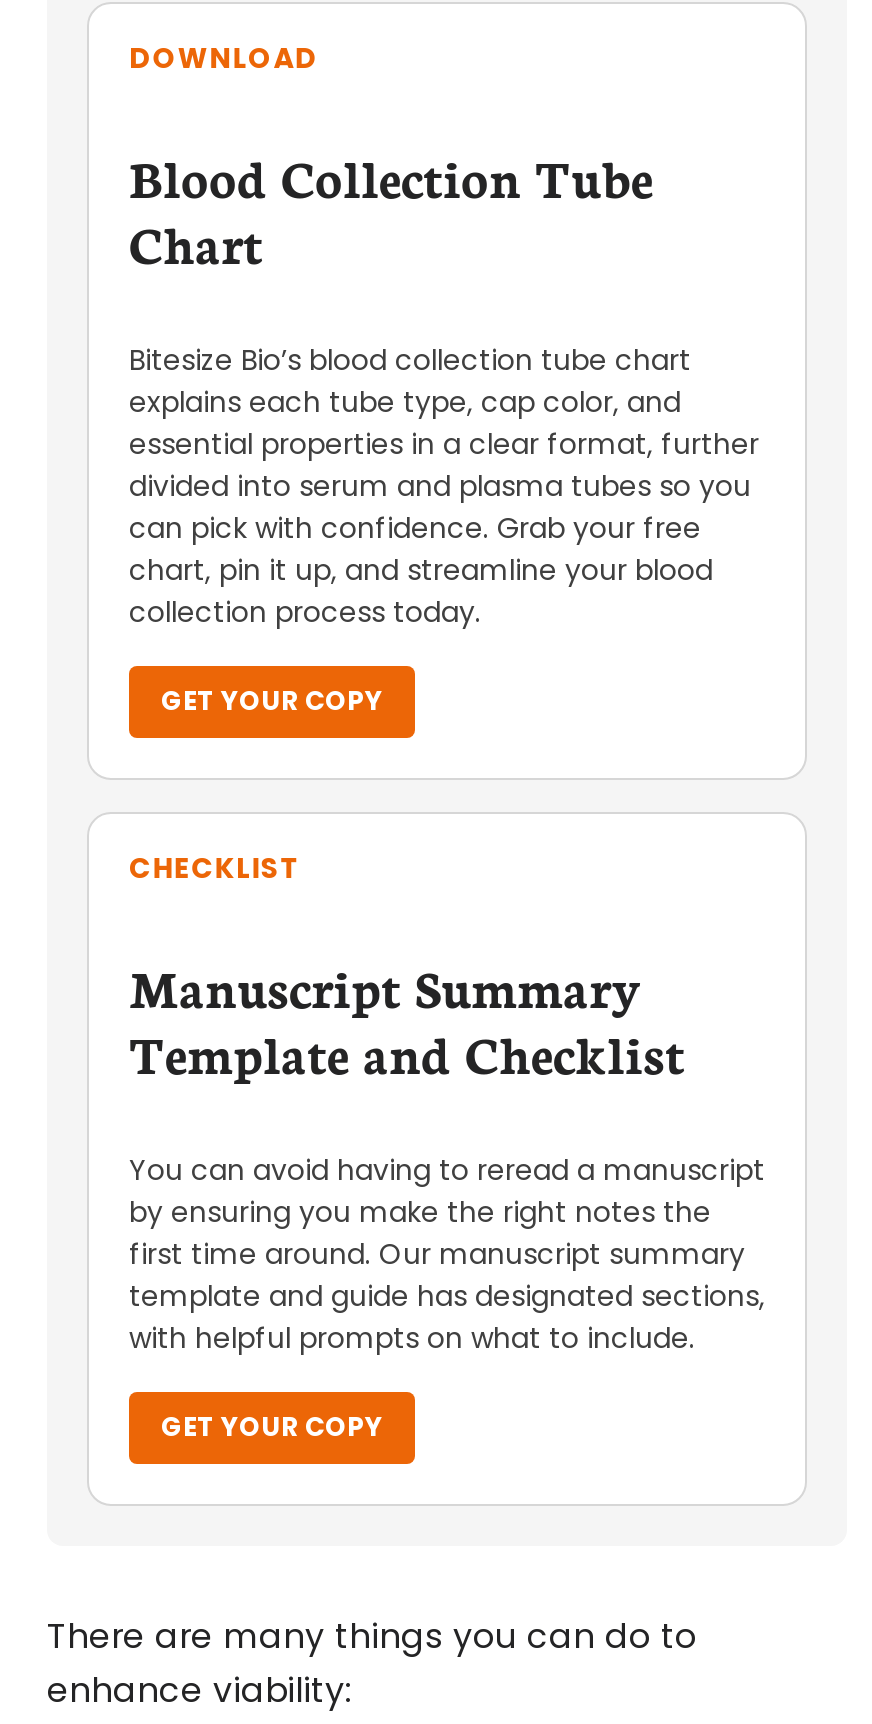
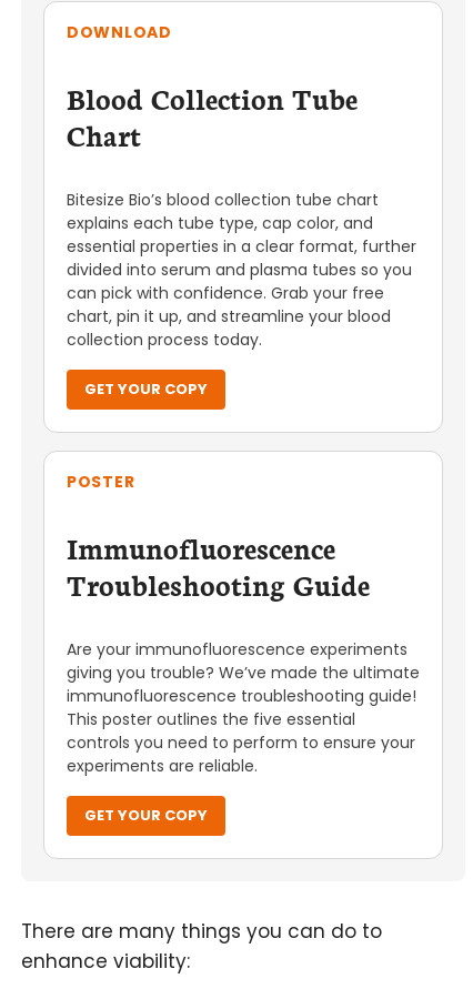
[129,848,302,888] CHECKLIST -> [67,471,135,493] POSTER
[129,950,685,1088] Manuscript Summary | Template and Checklist -> [67,527,370,604] Immunofluorescence | Troubleshooting Guide
[129,1150,765,1358] You can avoid having to reread a manuscript | by ensuring you make the right notes the | first time around. Our manuscript summary | template and guide has designated sections, | with helpful prompts on what to include. -> [67,638,420,777] Are your immunofluorescence experiments | giving you trouble? We’ve made the ultimate | immunofluorescence troubleshooting guide! | This poster outlines the five essential | controls you need to perform to ensure your | experiments are reliable.

